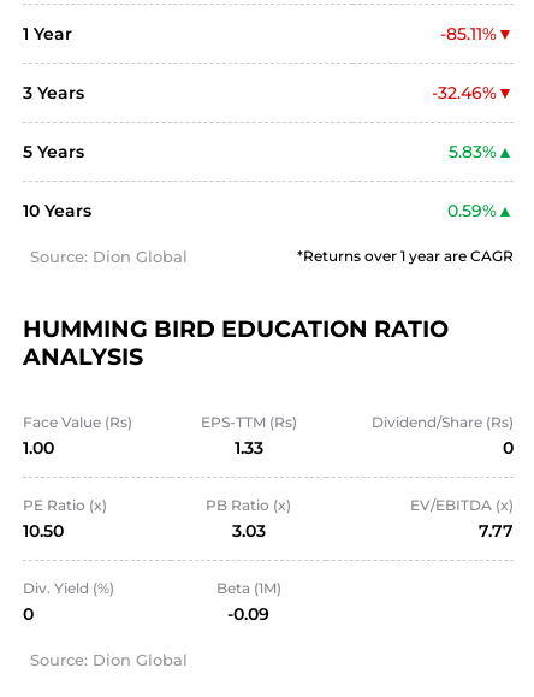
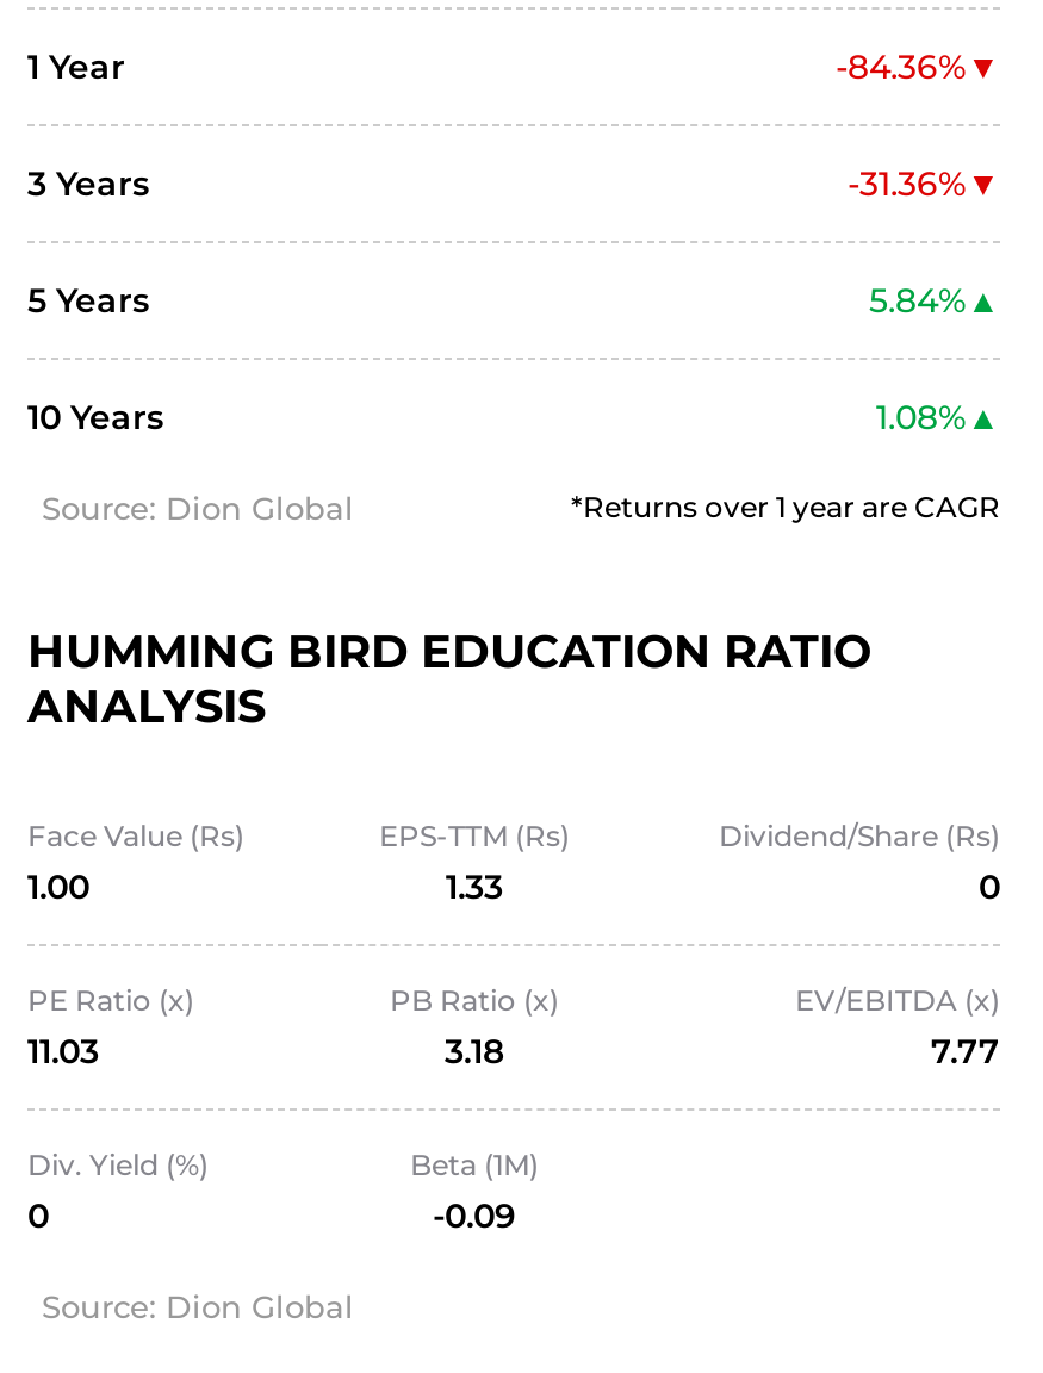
[440,23,497,44] -85.11% -> [836,45,967,88] -84.36%
[432,82,497,103] -32.46% -> [848,162,967,205] -31.36%
[449,141,497,162] 5.83% -> [869,278,967,321] 5.84%
[447,200,497,221] 0.59% -> [876,395,967,438] 1.08%
[23,520,64,541] 10.50 -> [27,1029,99,1072] 11.03
[232,520,265,541] 3.03 -> [445,1029,504,1072] 3.18

